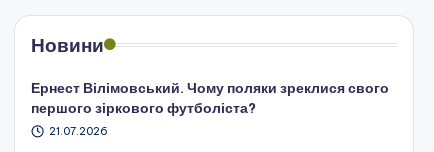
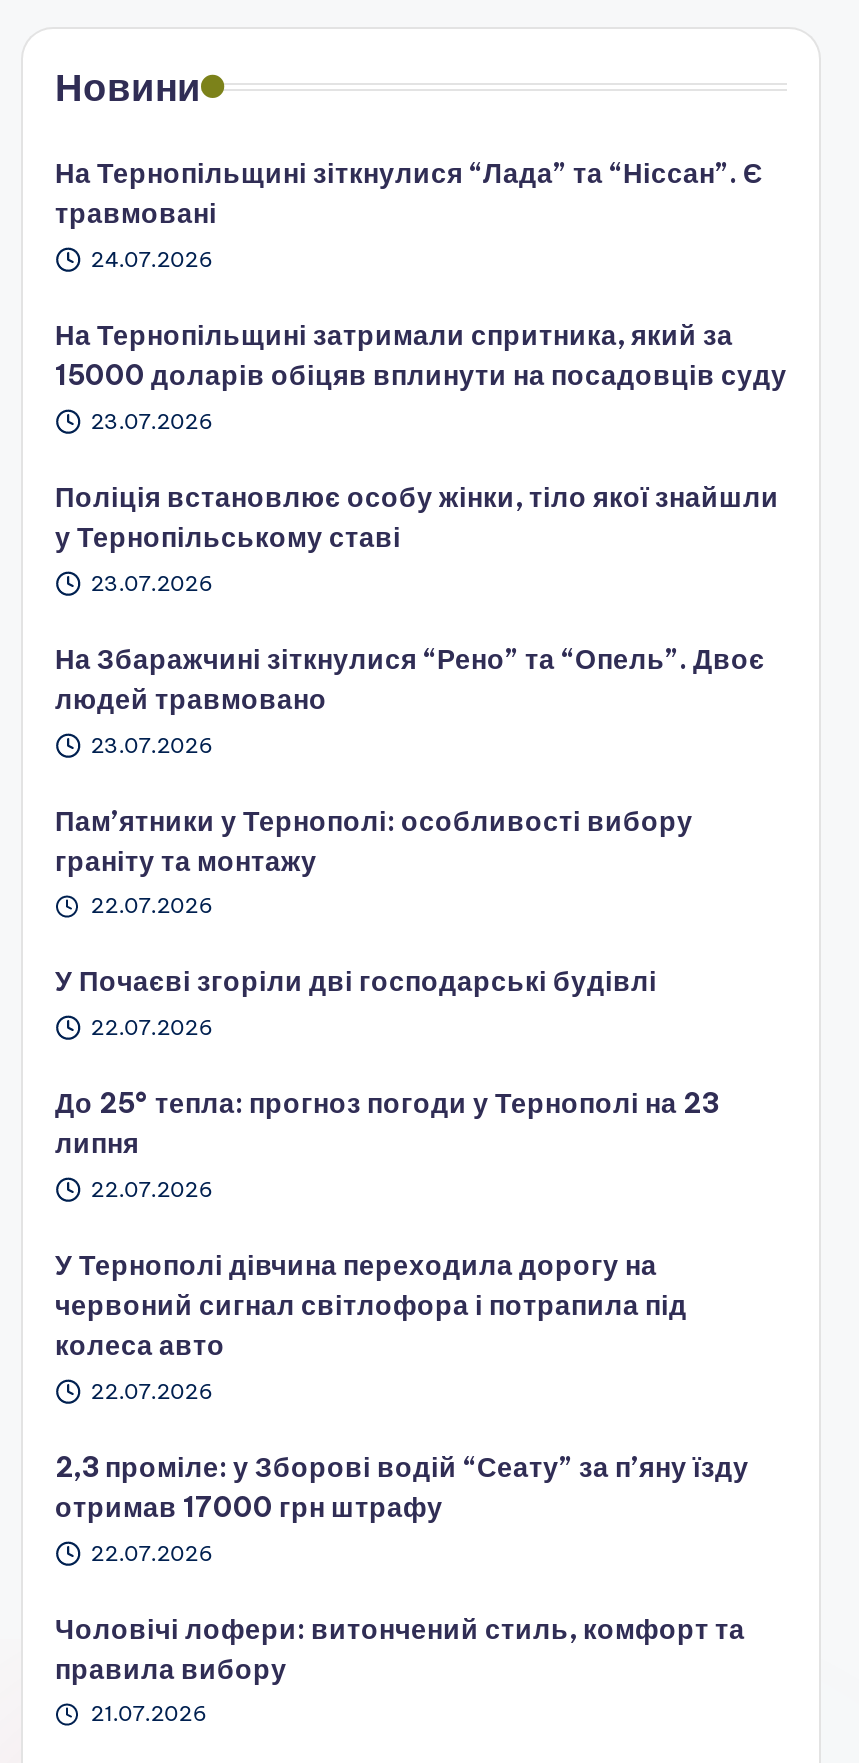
[31,79,389,117] Ернест Вілімовський. Чому поляки зреклися свого | першого зіркового футболіста? -> [55,156,787,1686] На Тернопільщині зіткнулися “Лада” та “Ніссан”. Є | травмовані | 24.07.2026 | На Тернопільщині затримали спритника, який за | 15000 доларів обіцяв вплинути на посадовців суду | 23.07.2026 | Поліція встановлює особу жінки, тіло якої знайшли | у Тернопільському ставі | 23.07.2026 | На Збаражчині зіткнулися “Рено” та “Опель”. Двоє | людей травмовано | 23.07.2026 | Пам’ятники у Тернополі: особливості вибору | граніту та монтажу | 22.07.2026 | У Почаєві згоріли дві господарські будівлі | 22.07.2026 | До 25° тепла: прогноз погоди у Тернополі на 23 | липня | 22.07.2026 | У Тернополі дівчина переходила дорогу на | червоний сигнал світлофора і потрапила під | колеса авто | 22.07.2026 | 2,3 проміле: у Зборові водій “Сеату” за п’яну їзду | отримав 17000 грн штрафу | 22.07.2026 | Чоловічі лофери: витончений стиль, комфорт та | правила вибору

